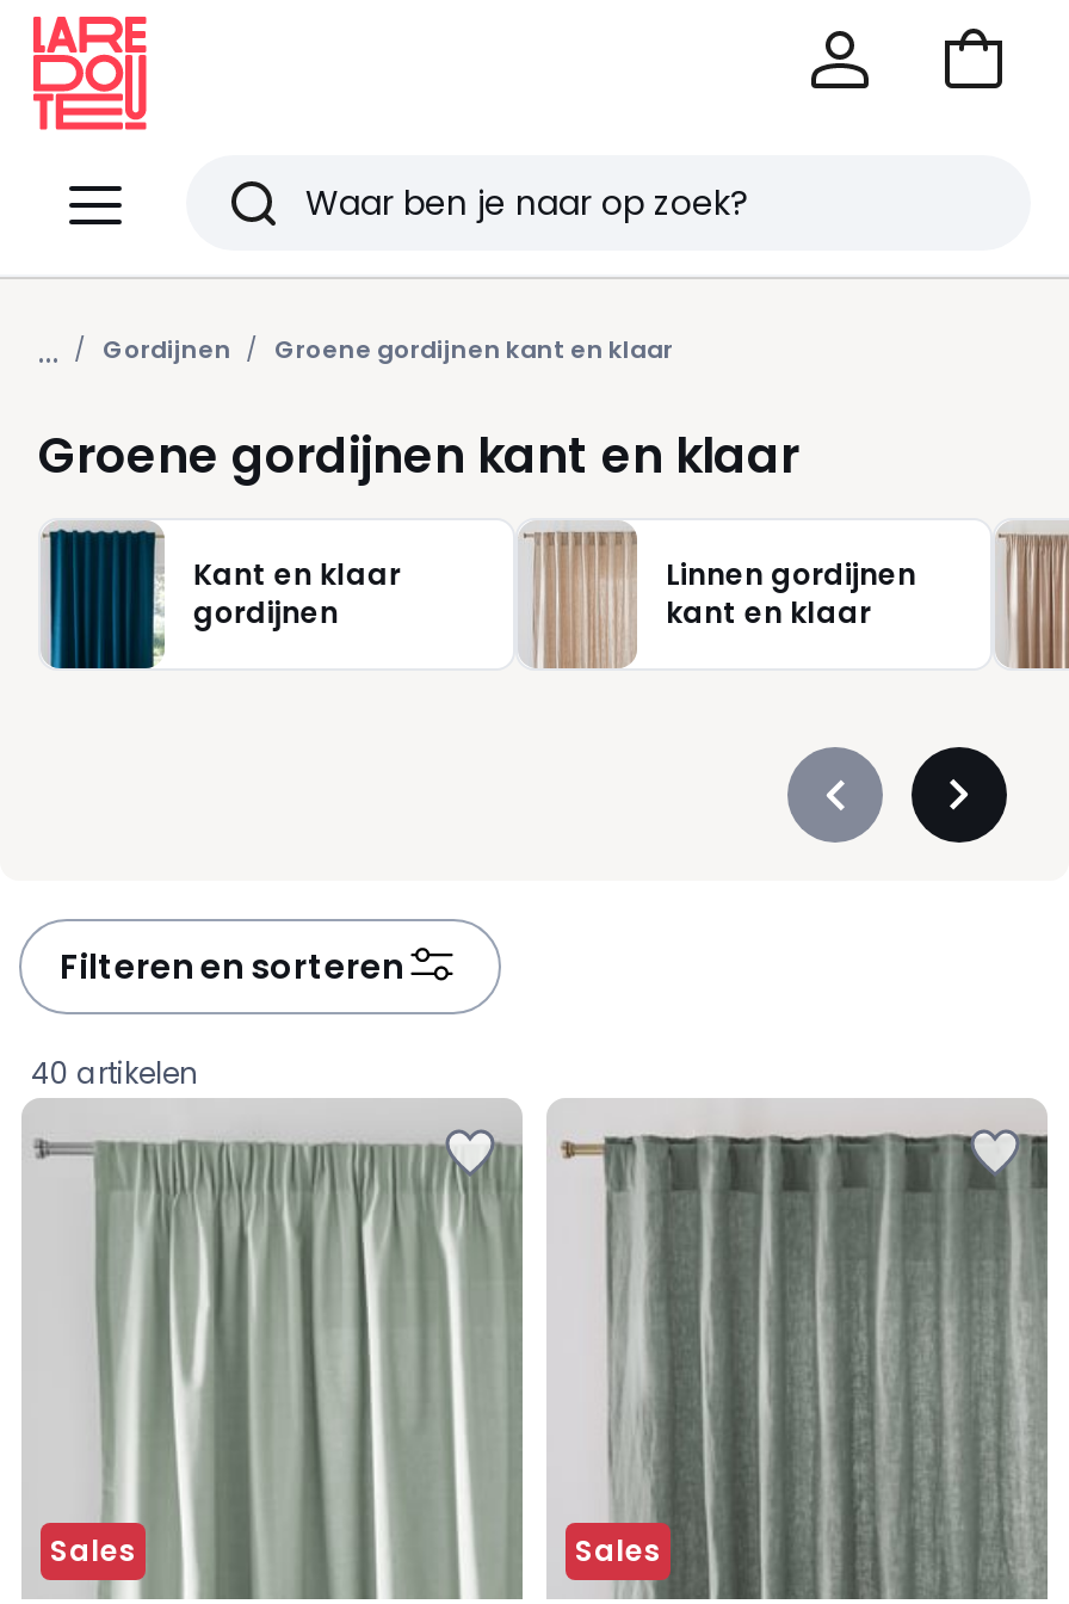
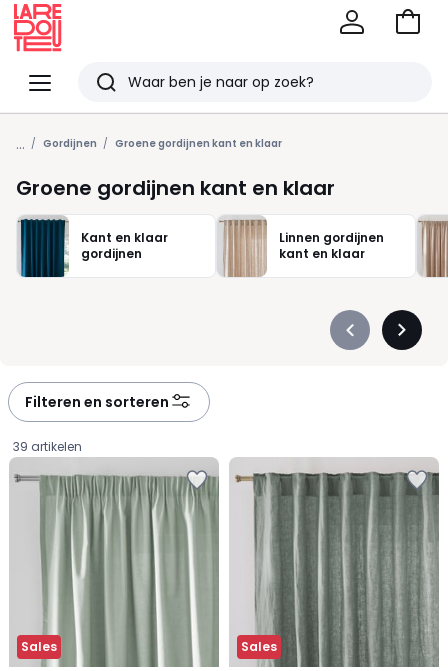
[31,1053,198,1093] 40 artikelen -> [13,438,82,455] 39 artikelen

